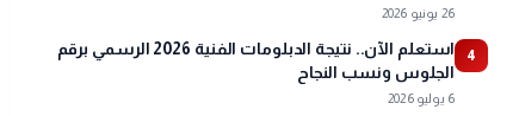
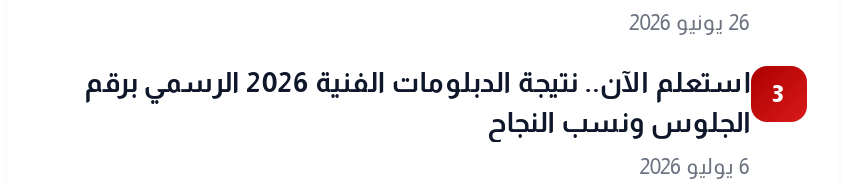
[466,48,476,64] 4 -> [772,80,786,108] 3

